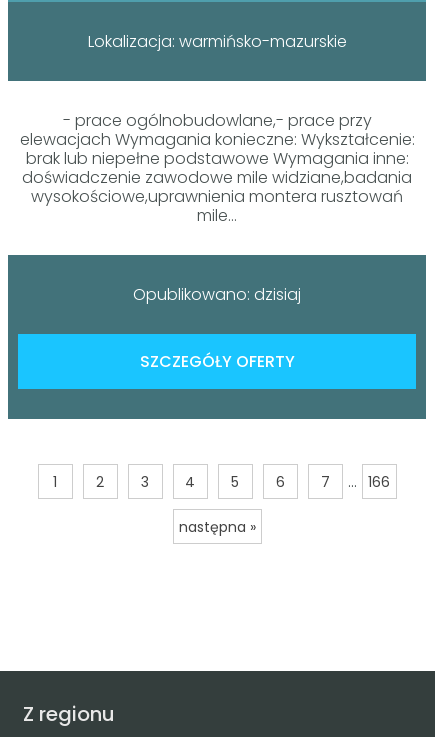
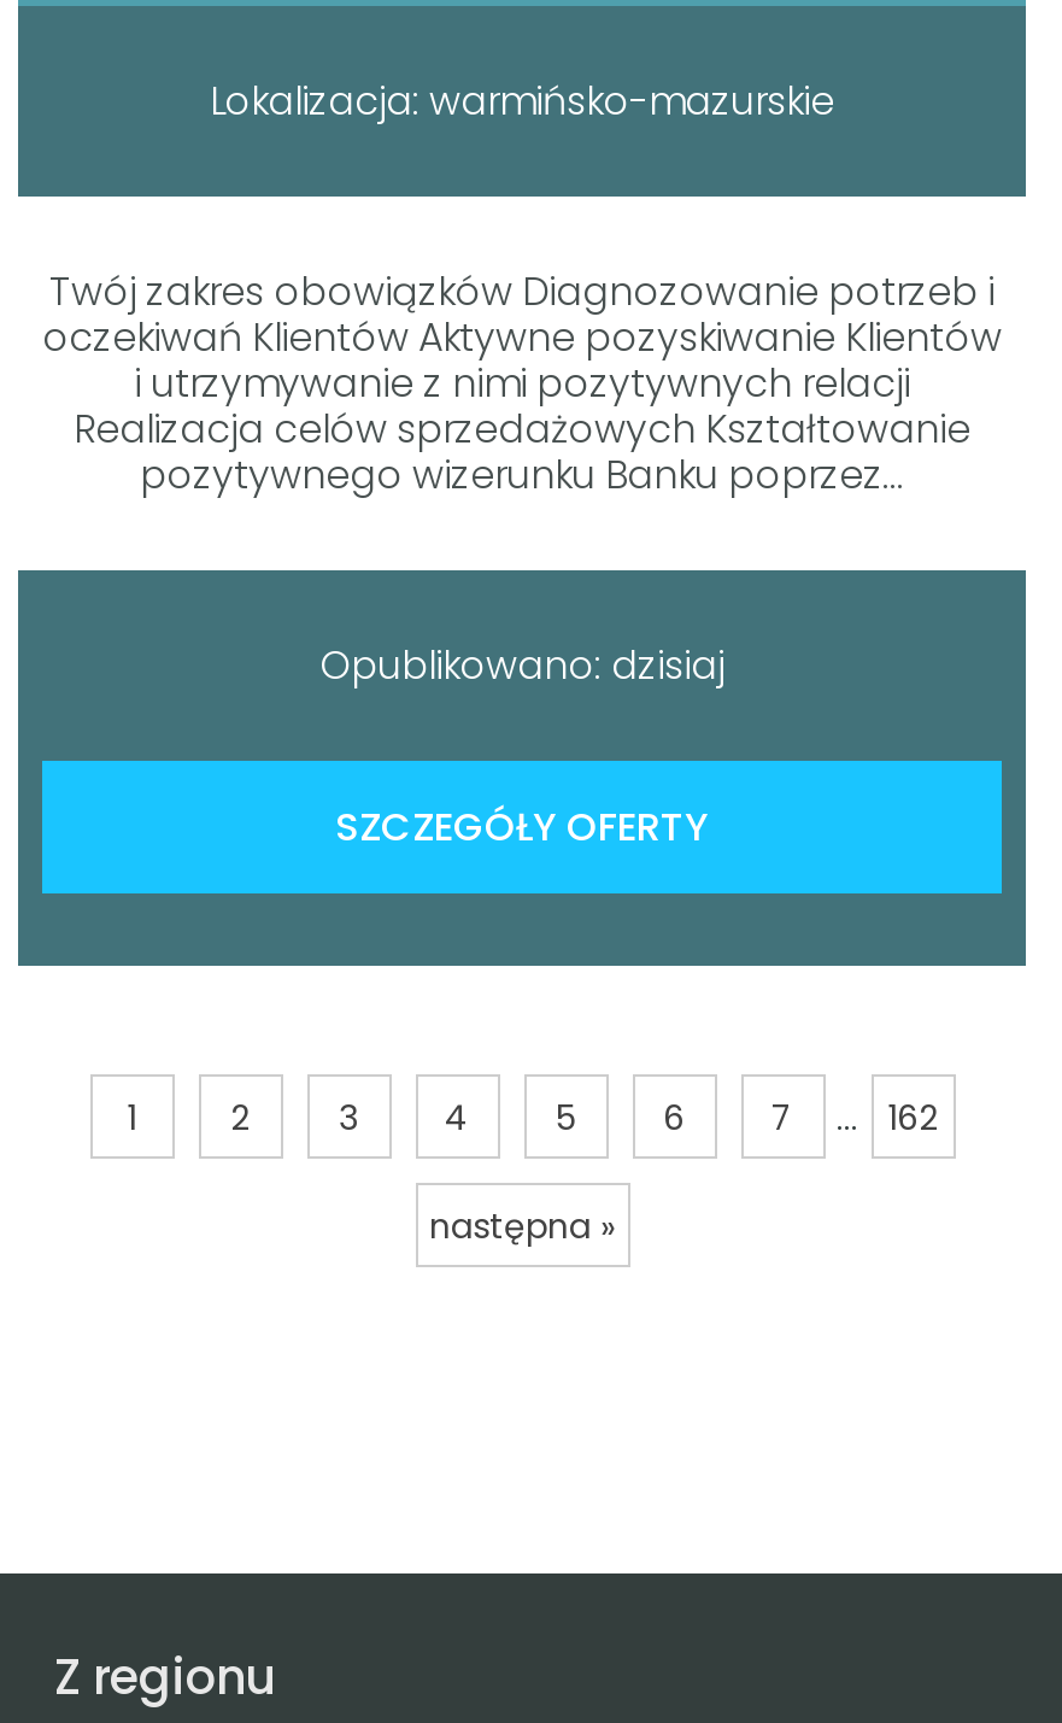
[19,109,414,227] - prace ogólnobudowlane,- prace przy | elewacjach Wymagania konieczne: Wykształcenie: | brak lub niepełne podstawowe Wymagania inne: | doświadczenie zawodowe mile widziane,badania | wysokościowe,uprawnienia montera rusztowań | mile... -> [42,263,1002,502] Twój zakres obowiązków Diagnozowanie potrzeb i | oczekiwań Klientów Aktywne pozyskiwanie Klientów | i utrzymywanie z nimi pozytywnych relacji | Realizacja celów sprzedażowych Kształtowanie | pozytywnego wizerunku Banku poprzez...
[53,470,390,493] 1 2 3 4 5 6 7 ... 166 -> [127,1088,938,1143] 1 2 3 4 5 6 7 ... 162

